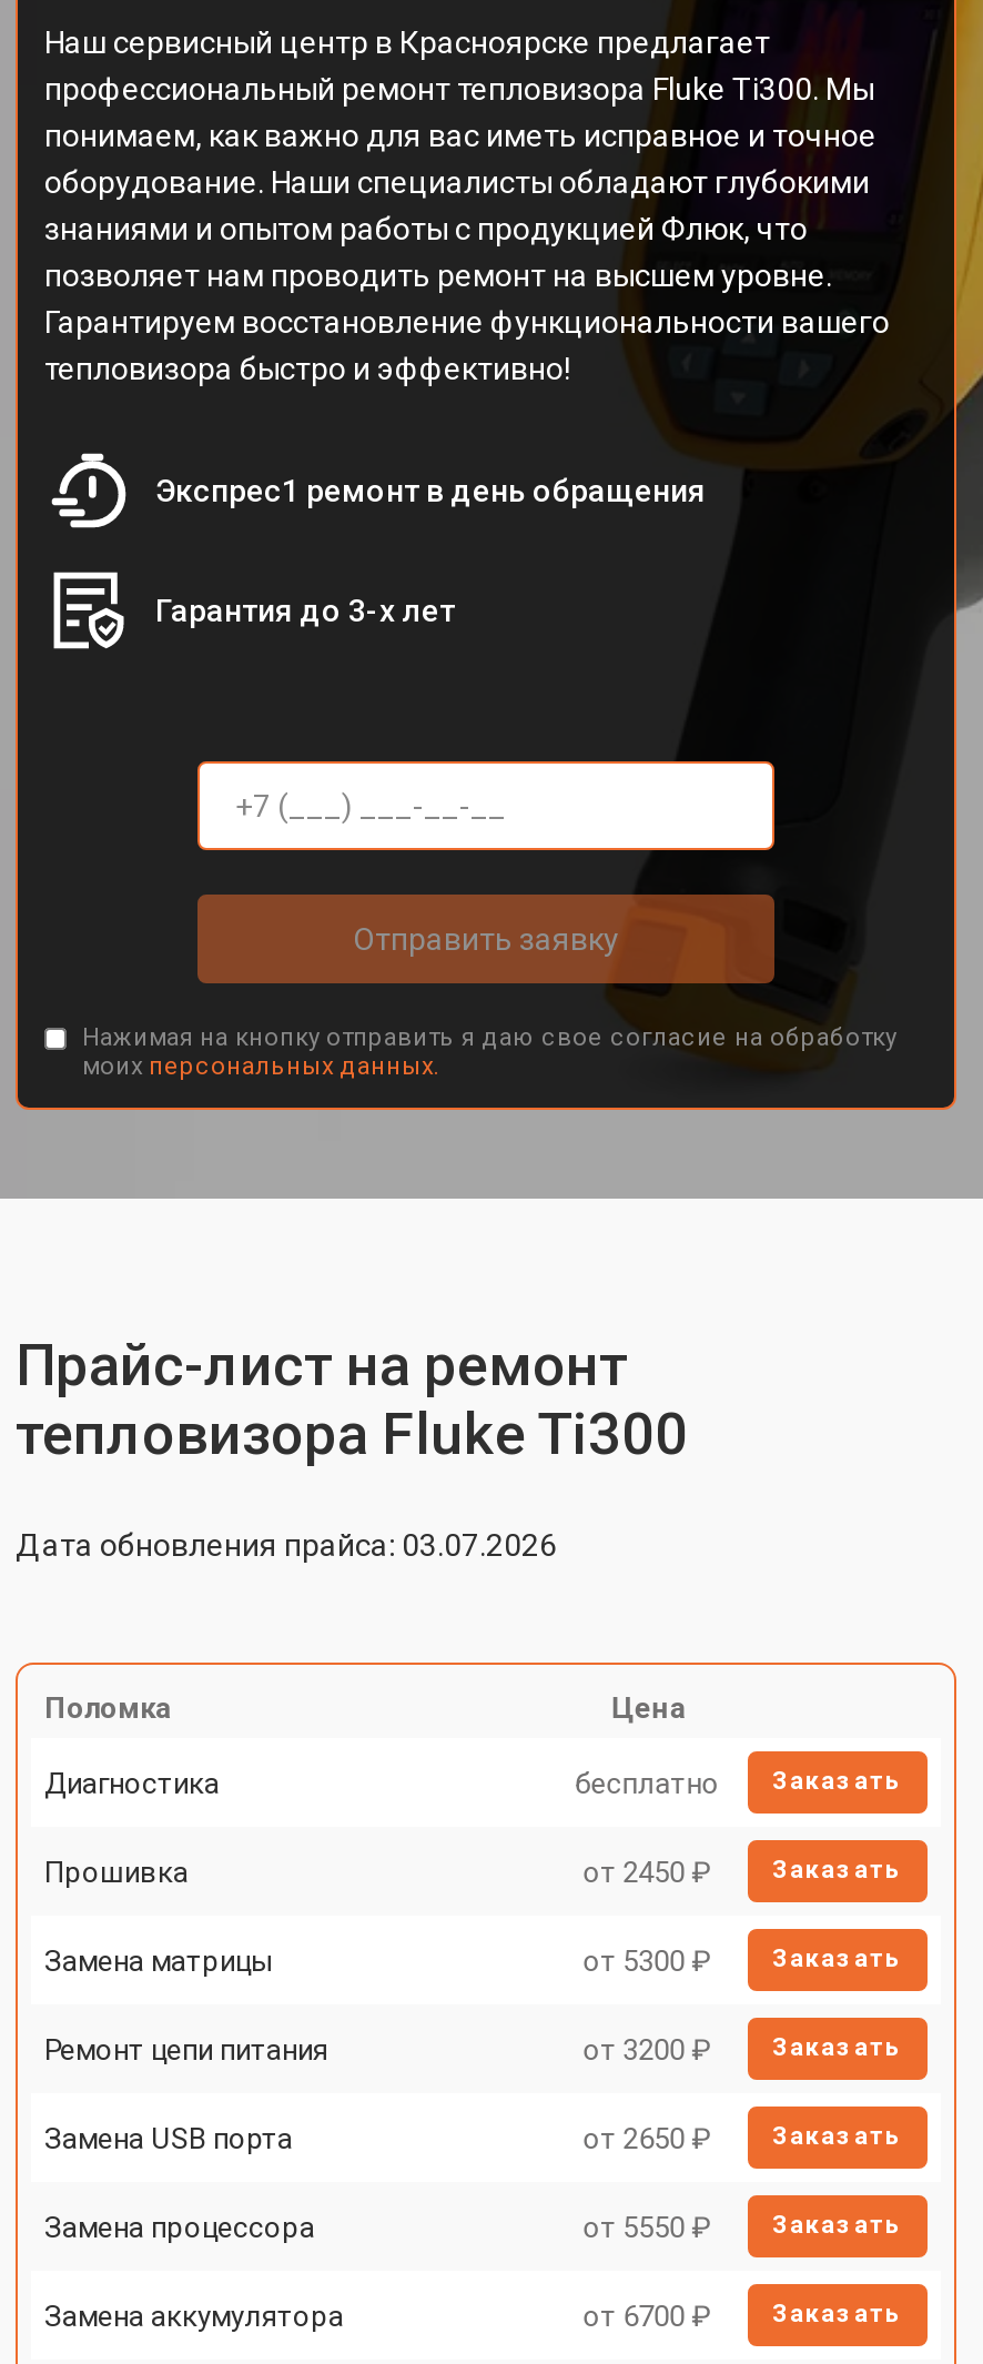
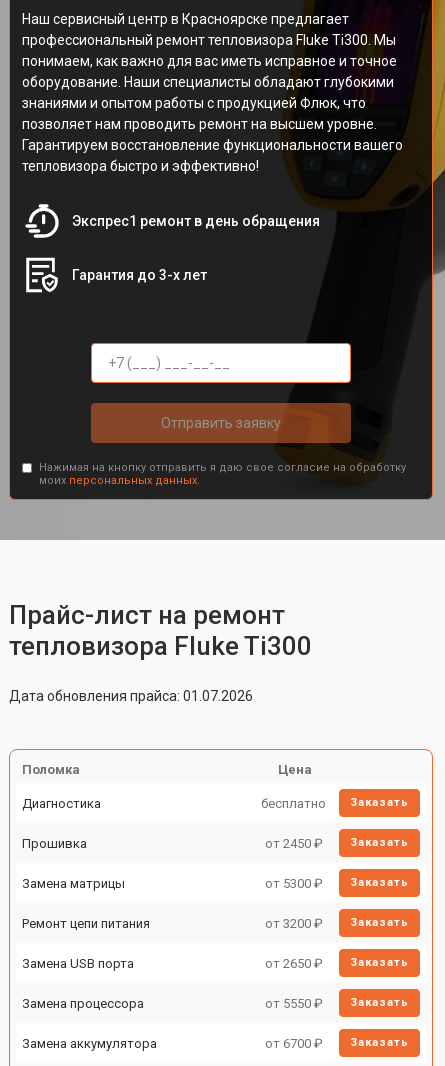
[16,1527,557,1563] Дата обновления прайса: 03.07.2026 -> [9,688,253,704] Дата обновления прайса: 01.07.2026

